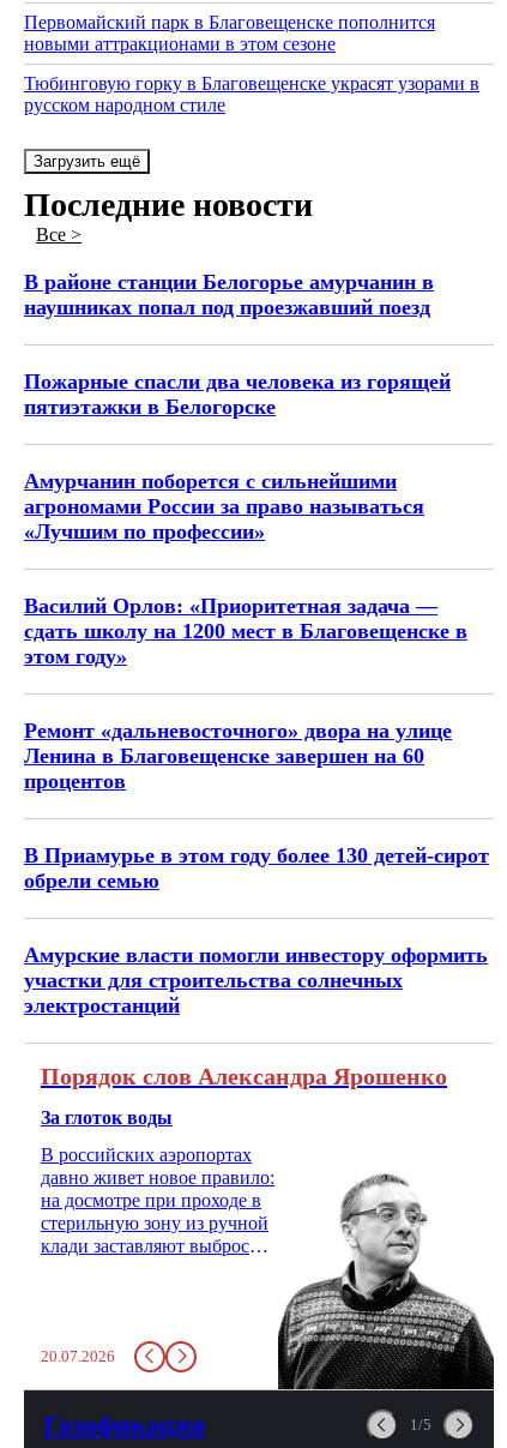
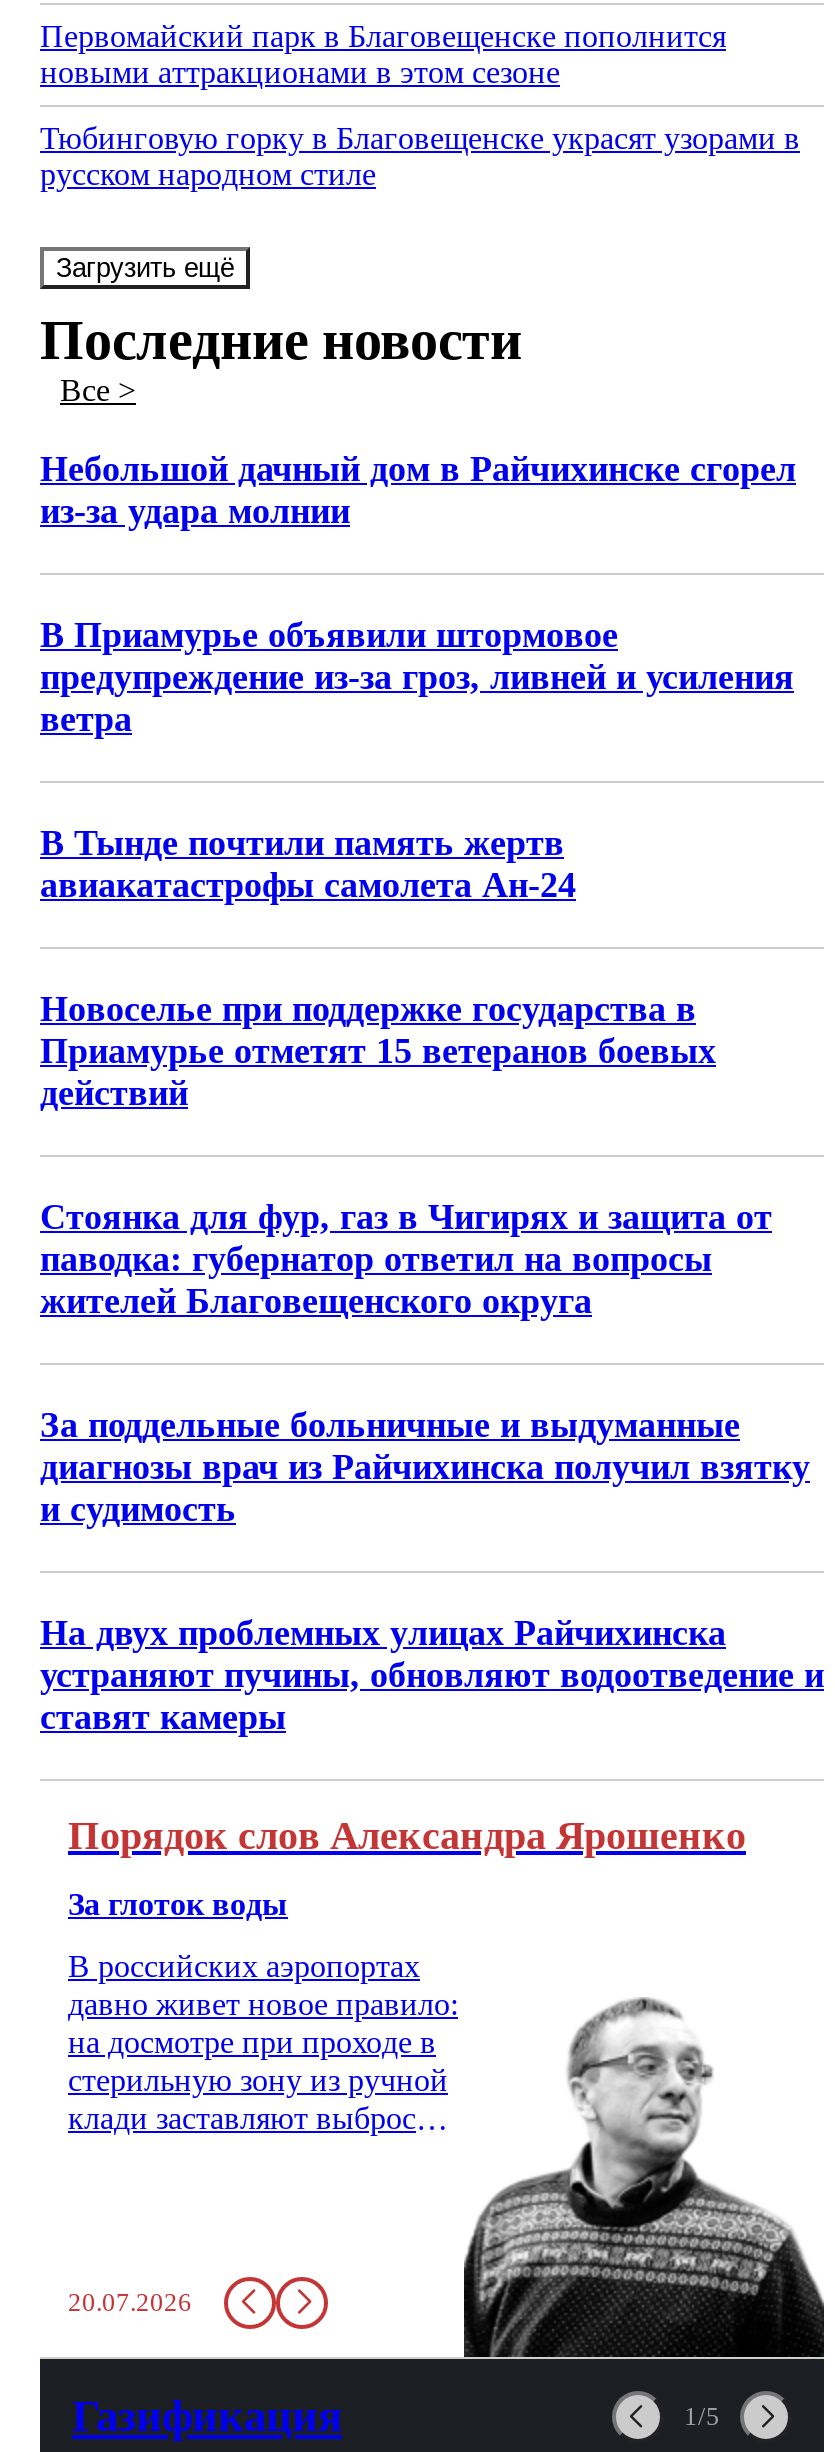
[24,270,434,319] В районе станции Белогорье амурчанин в | наушниках попал под проезжавший поезд -> [40,450,796,532] Небольшой дачный дом в Райчихинске сгорел | из-за удара молнии
[24,370,451,419] Пожарные спасли два человека из горящей | пятиэтажки в Белогорске -> [40,616,794,740] В Приамурье объявили штормовое | предупреждение из-за гроз, ливней и усиления | ветра
[24,469,424,544] Амурчанин поборется с сильнейшими | агрономами России за право называться | «Лучшим по профессии» -> [40,824,576,906] В Тынде почтили память жертв | авиакатастрофы самолета Ан-24
[24,594,467,669] Василий Орлов: «Приоритетная задача — | сдать школу на 1200 мест в Благовещенске в | этом году» -> [40,990,716,1114] Новоселье при поддержке государства в | Приамурье отметят 15 ветеранов боевых | действий
[24,719,452,793] Ремонт «дальневосточного» двора на улице | Ленина в Благовещенске завершен на 60 | процентов -> [40,1198,772,1322] Стоянка для фур, газ в Чигирях и защита от | паводка: губернатор ответил на вопросы | жителей Благовещенского округа
[24,844,489,893] В Приамурье в этом году более 130 детей-сирот | обрели семью -> [40,1406,810,1530] За поддельные больничные и выдуманные | диагнозы врач из Райчихинска получил взятку | и судимость
[24,943,488,1018] Амурские власти помогли инвестору оформить | участки для строительства солнечных | электростанций -> [40,1614,824,1738] На двух проблемных улицах Райчихинска | устраняют пучины, обновляют водоотведение и | ставят камеры

